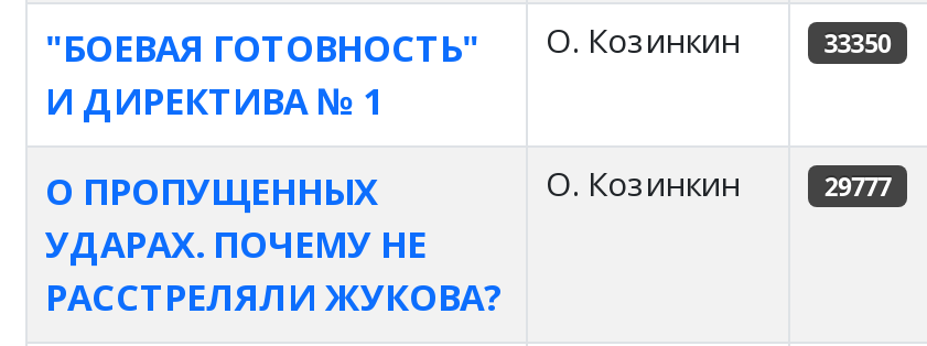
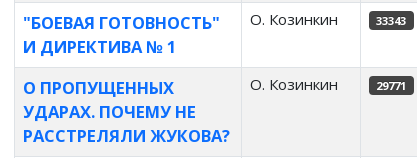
[824,27,890,60] 33350 -> [376,13,406,28] 33343
[824,170,890,203] 29777 -> [376,78,406,93] 29771

